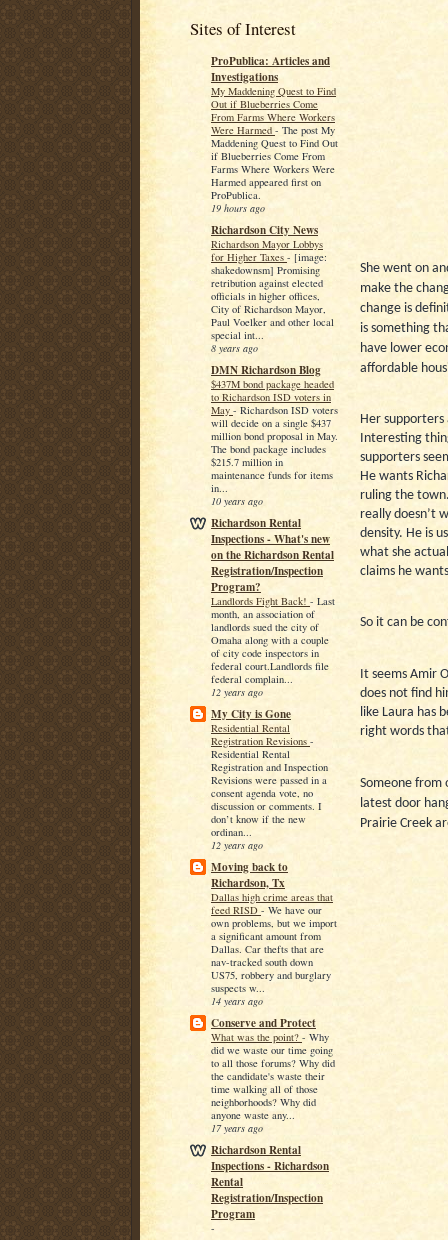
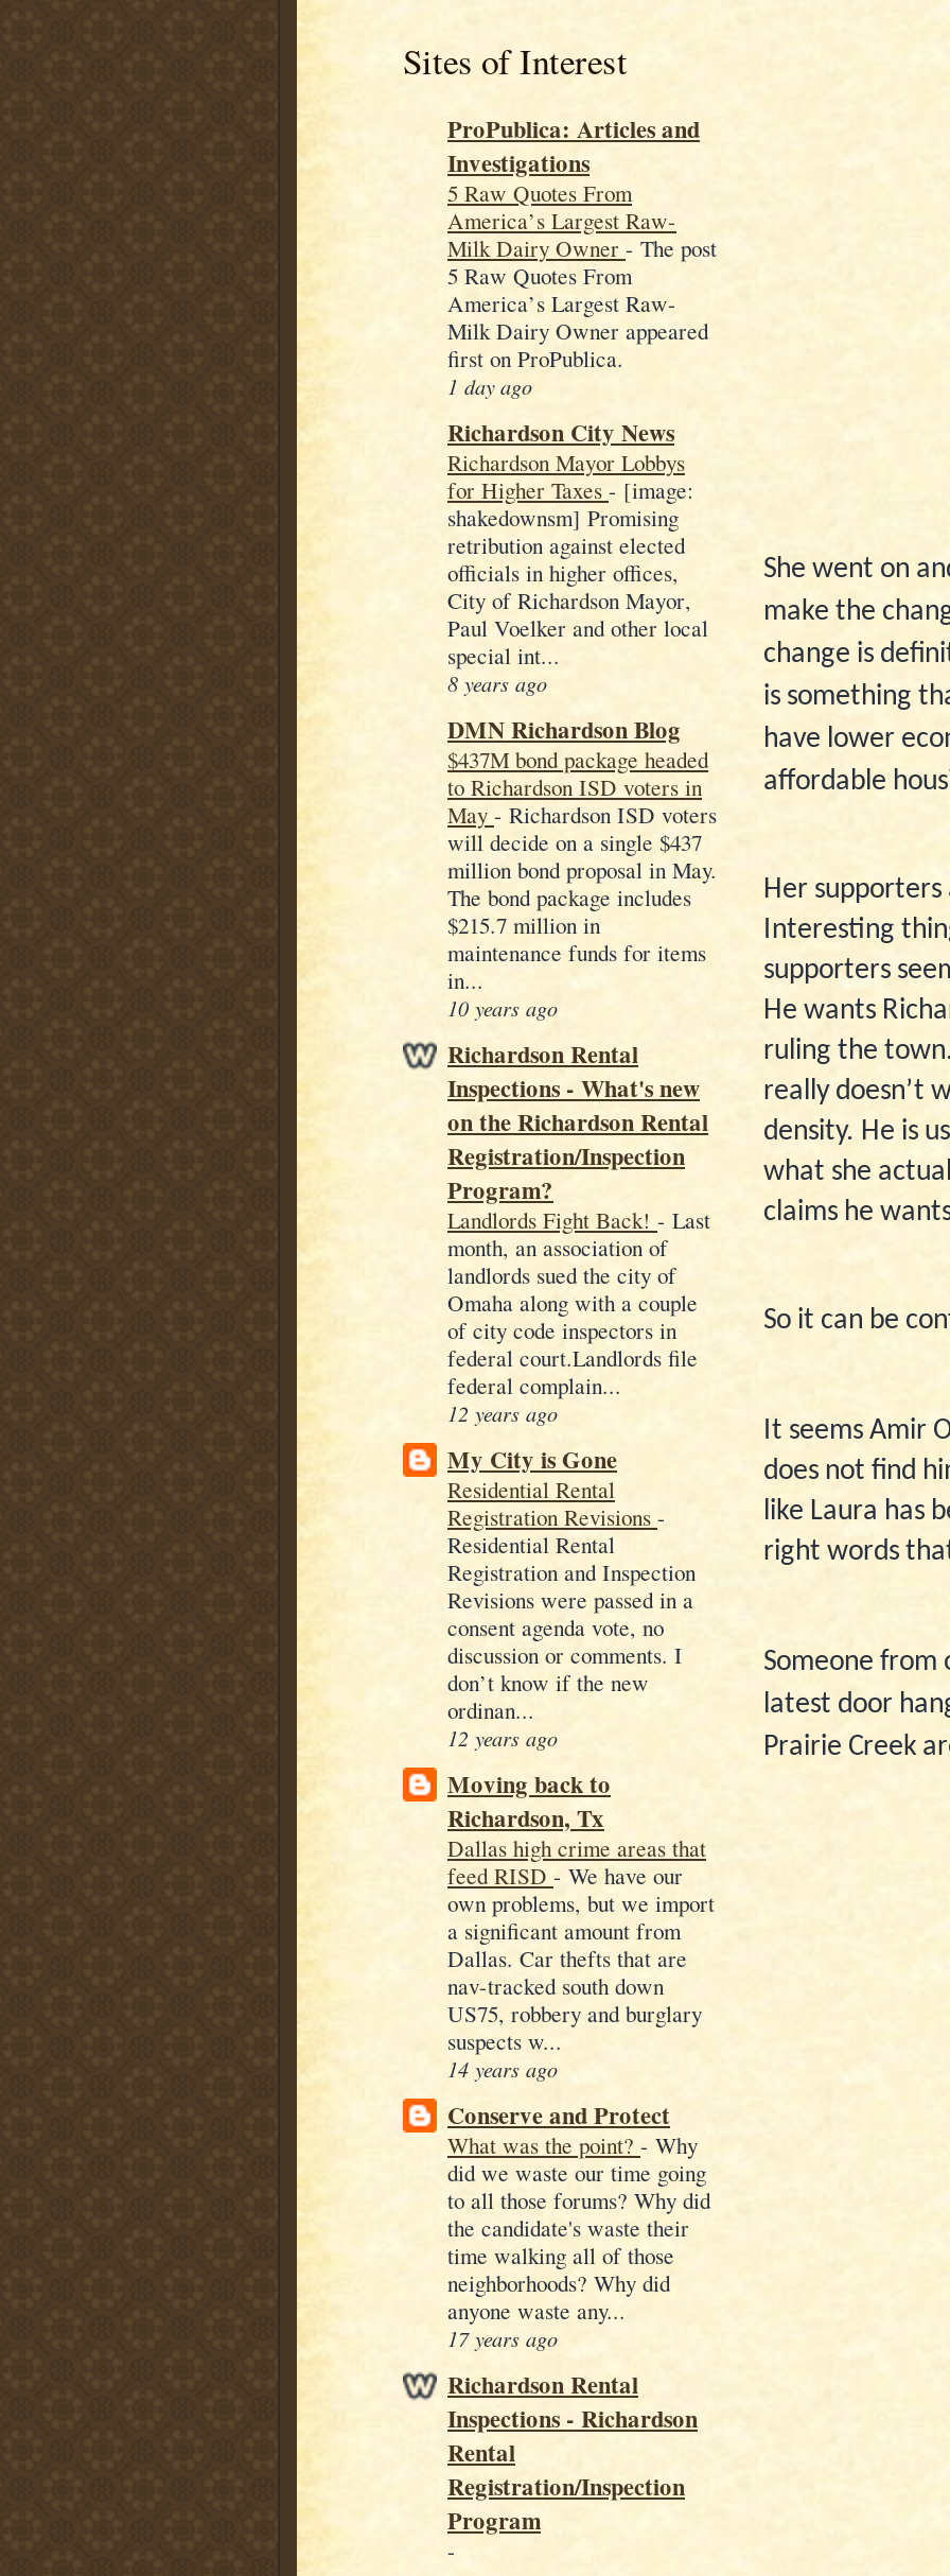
[211,84,338,215] My Maddening Quest to Find | Out if Blueberries Come | From Farms Where Workers | Were Harmed-The post My | Maddening Quest to Find Out | if Blueberries Come From | Farms Where Workers Were | Harmed appeared first on | ProPublica. | 19 hours ago -> [447,178,717,401] 5 Raw Quotes From | America’s Largest Raw- | Milk Dairy Owner-The post | 5 Raw Quotes From | America’s Largest Raw- | Milk Dairy Owner appeared | first on ProPublica. | 1 day ago

